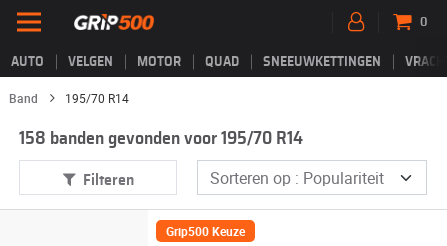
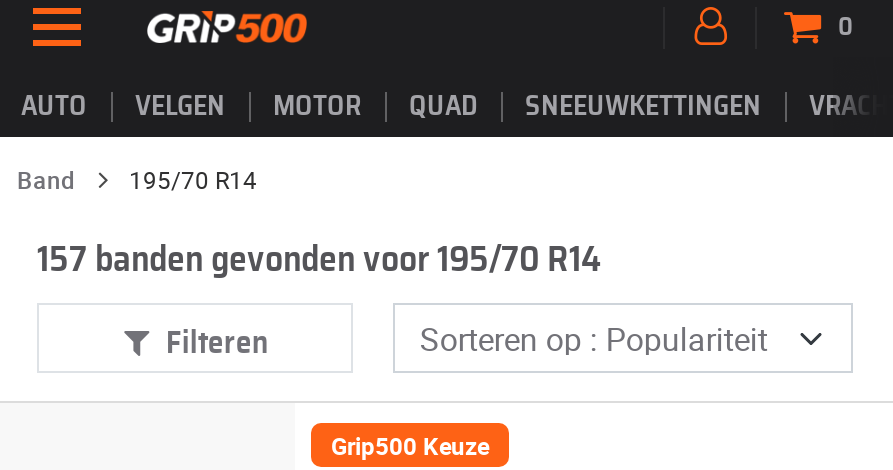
[19,130,303,148] 158 banden gevonden voor 195/70 R14 -> [37,243,601,279] 157 banden gevonden voor 195/70 R14

